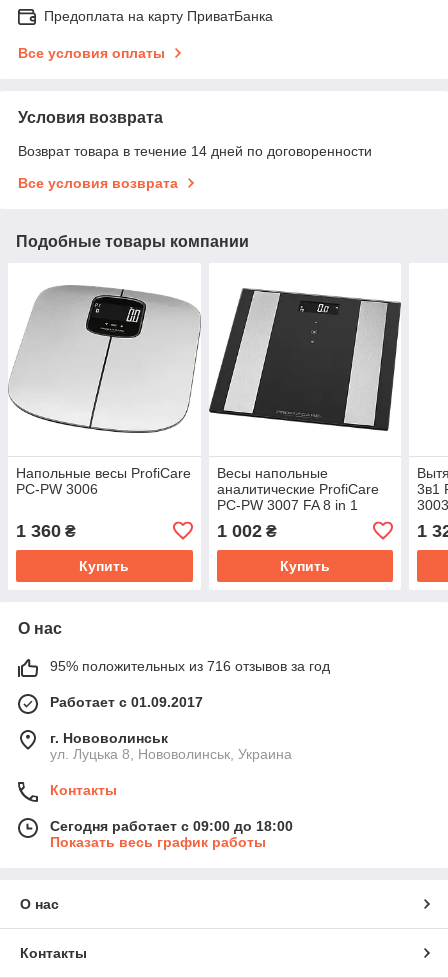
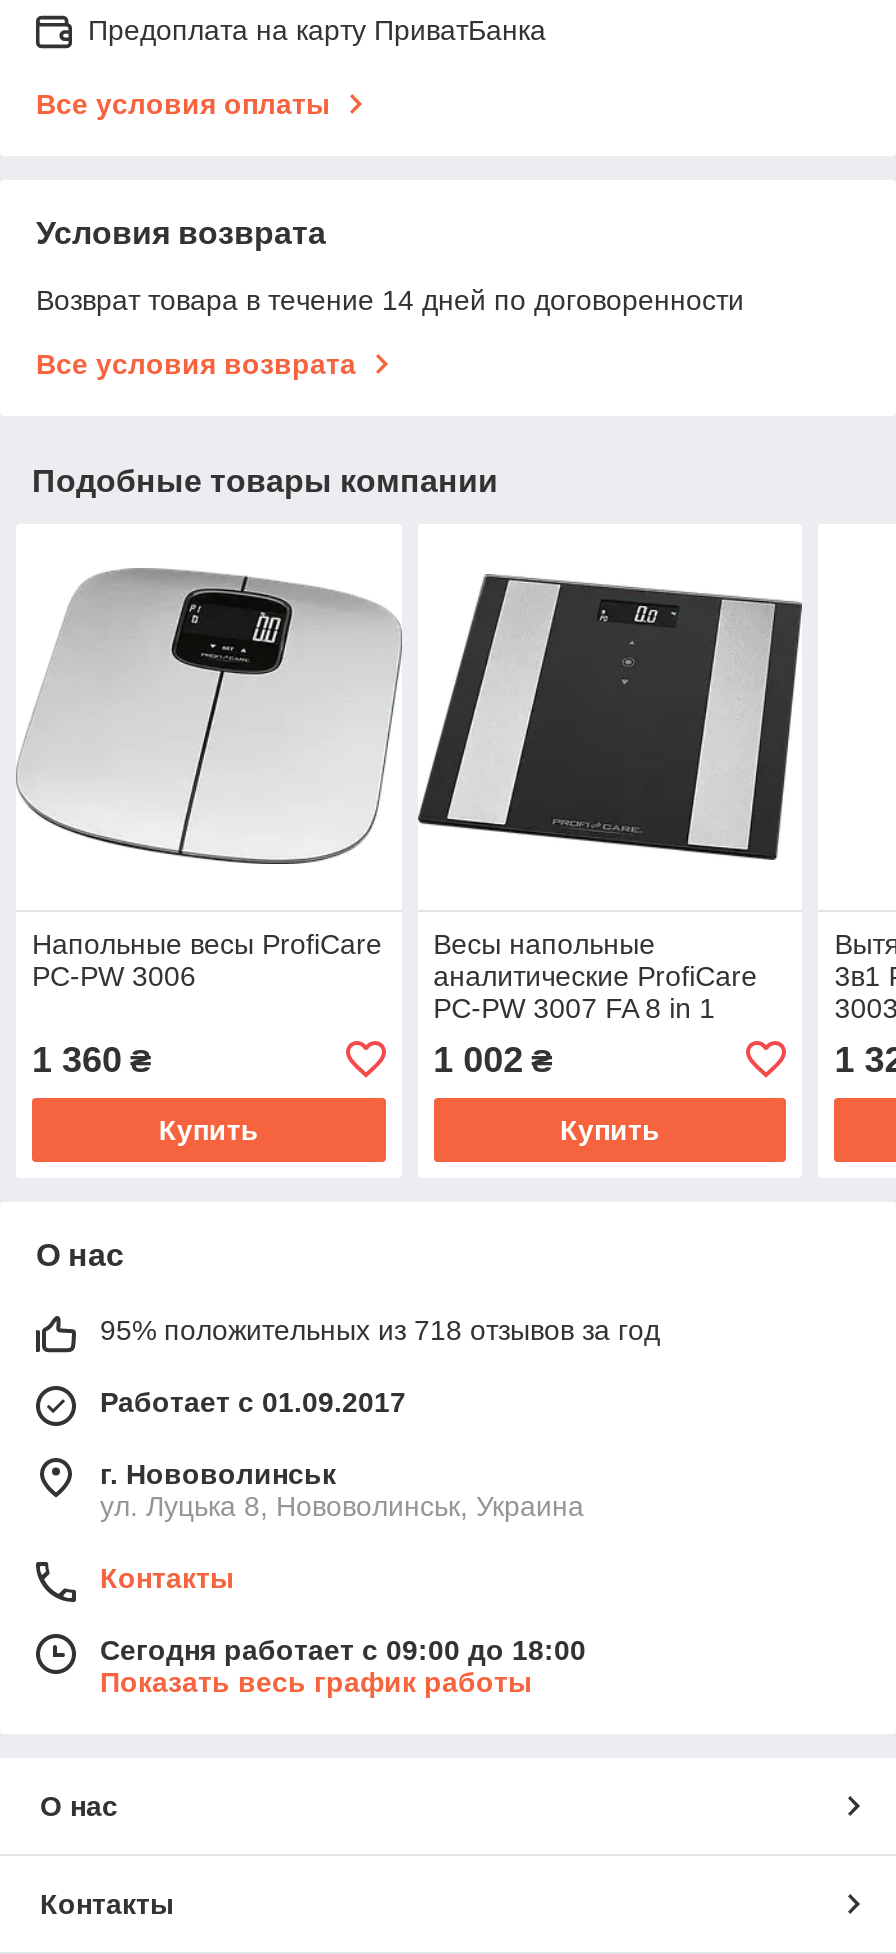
[50,657,330,673] 95% положительных из 716 отзывов за год -> [100,1313,660,1345] 95% положительных из 718 отзывов за год

